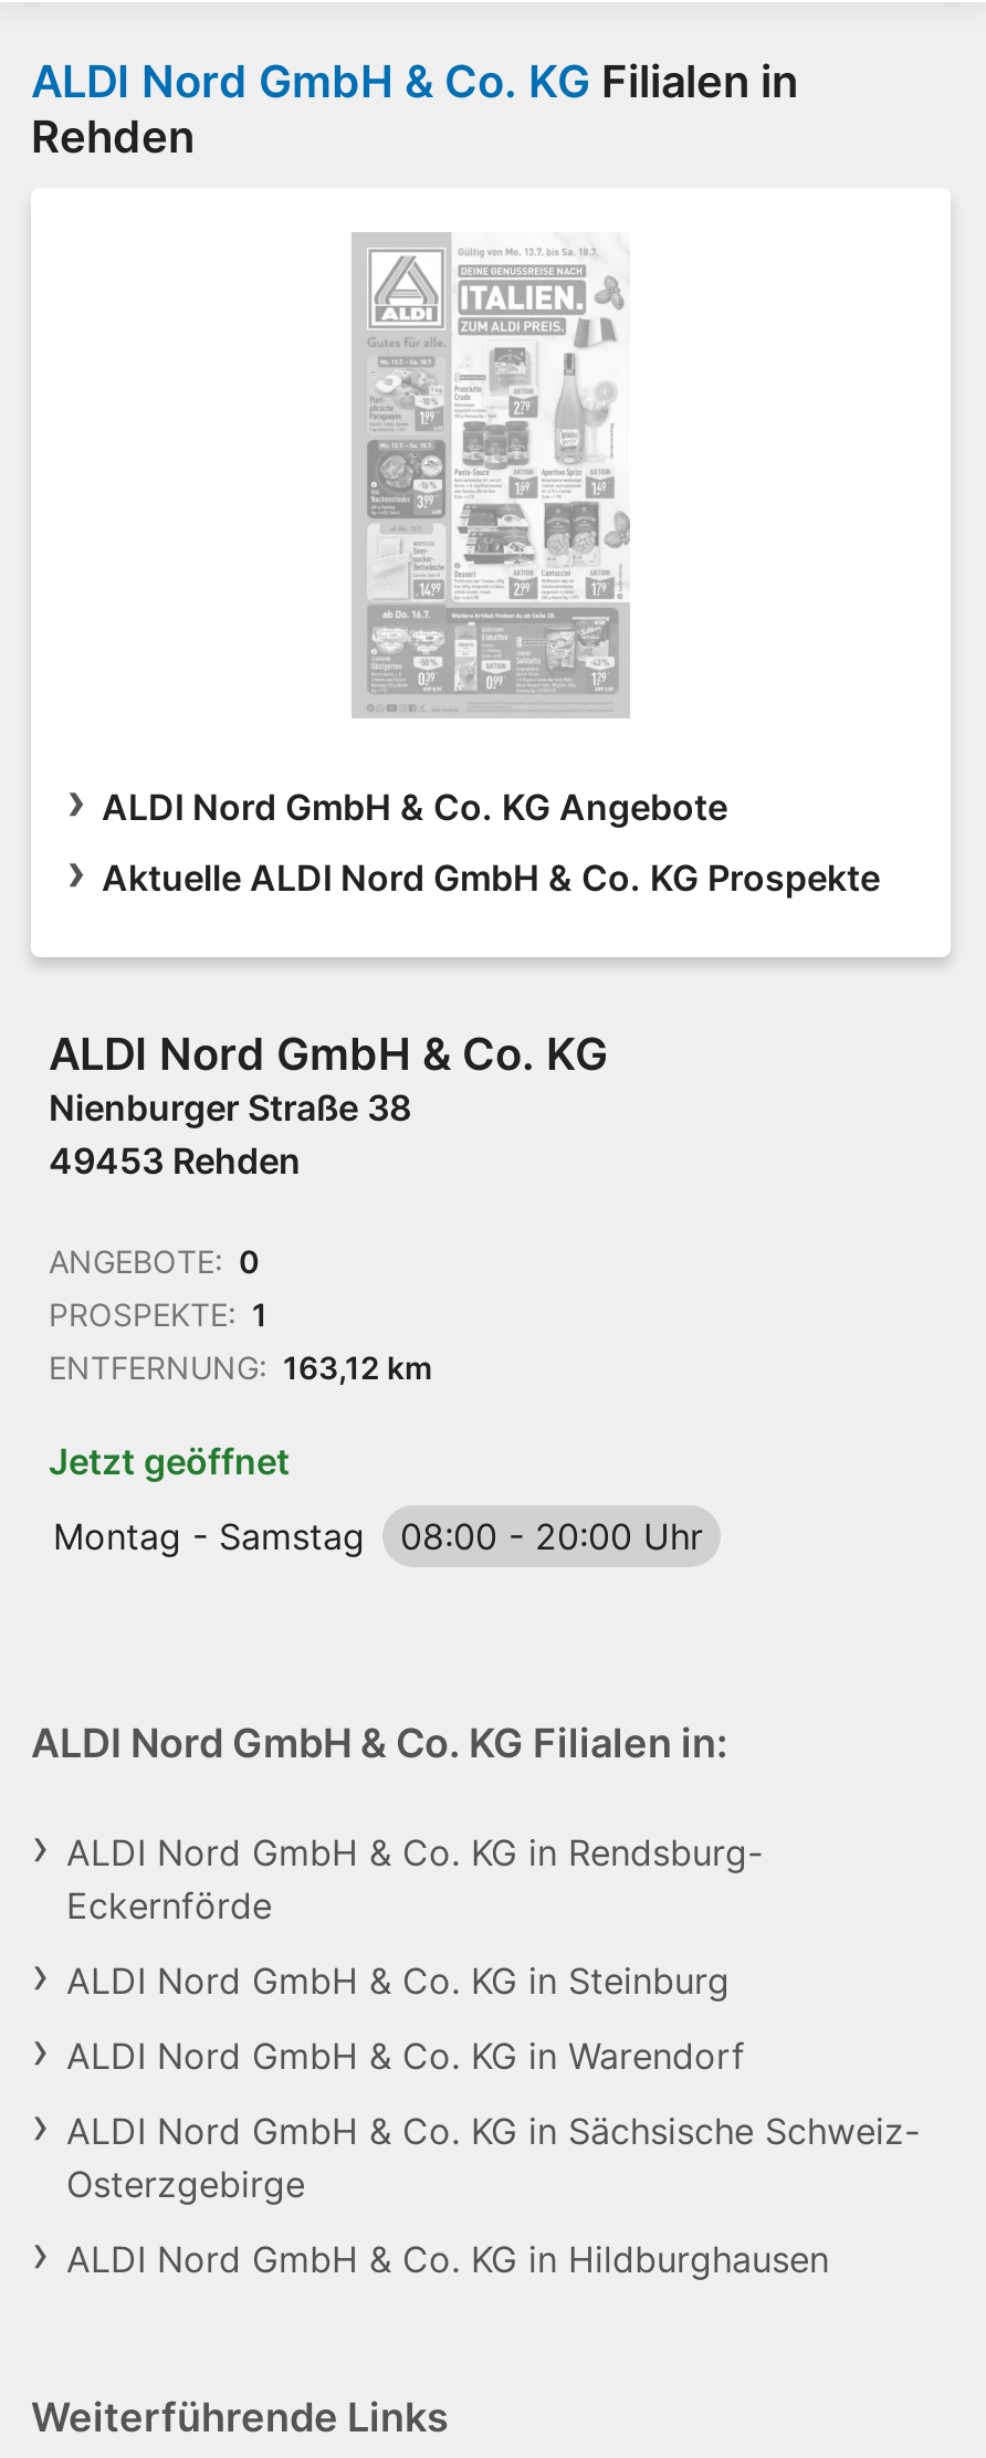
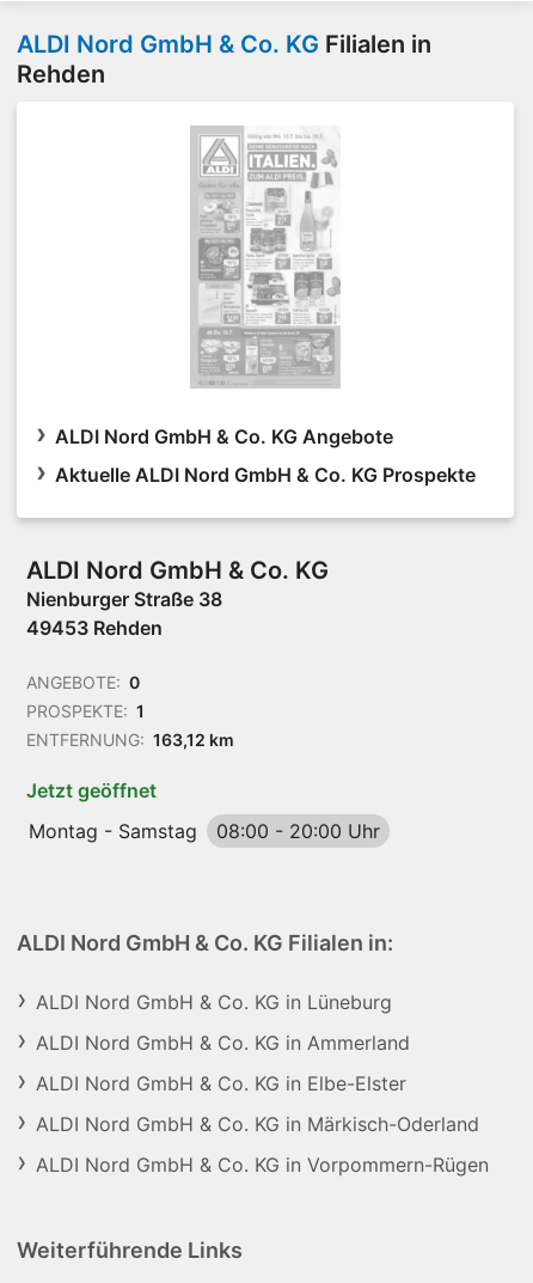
[66,1830,763,1927] ALDI Nord GmbH & Co. KG in Rendsburg- | Eckernförde -> [36,990,392,1014] ALDI Nord GmbH & Co. KG in Lüneburg
[66,1958,730,2003] ALDI Nord GmbH & Co. KG in Steinburg -> [36,1031,410,1055] ALDI Nord GmbH & Co. KG in Ammerland
[66,2034,745,2078] ALDI Nord GmbH & Co. KG in Warendorf -> [36,1071,406,1095] ALDI Nord GmbH & Co. KG in Elbe-Elster
[66,2109,920,2206] ALDI Nord GmbH & Co. KG in Sächsische Schweiz- | Osterzgebirge -> [36,1112,479,1136] ALDI Nord GmbH & Co. KG in Märkisch-Oderland
[66,2237,829,2281] ALDI Nord GmbH & Co. KG in Hildburghausen -> [36,1153,489,1177] ALDI Nord GmbH & Co. KG in Vorpommern-Rügen

